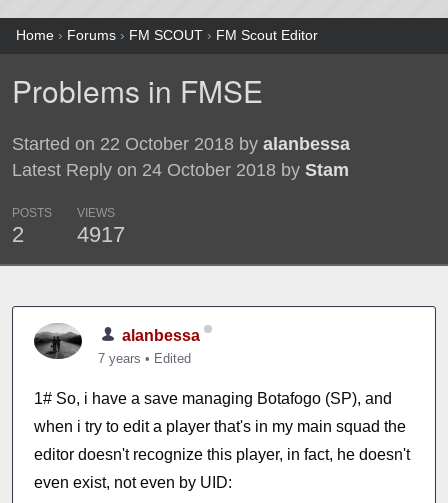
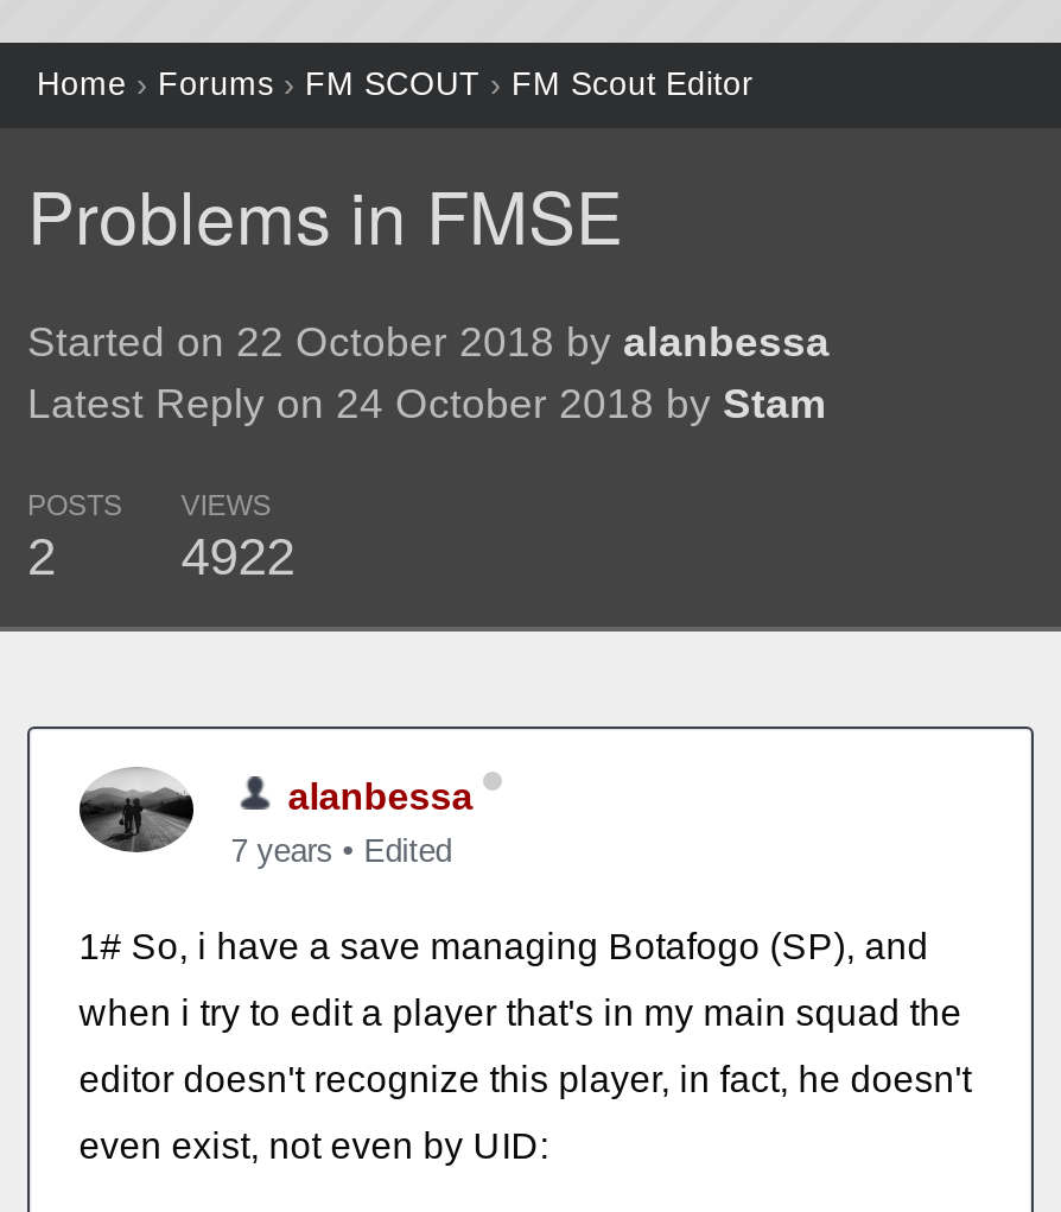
[77,222,125,247] 4917 -> [181,527,295,587] 4922

